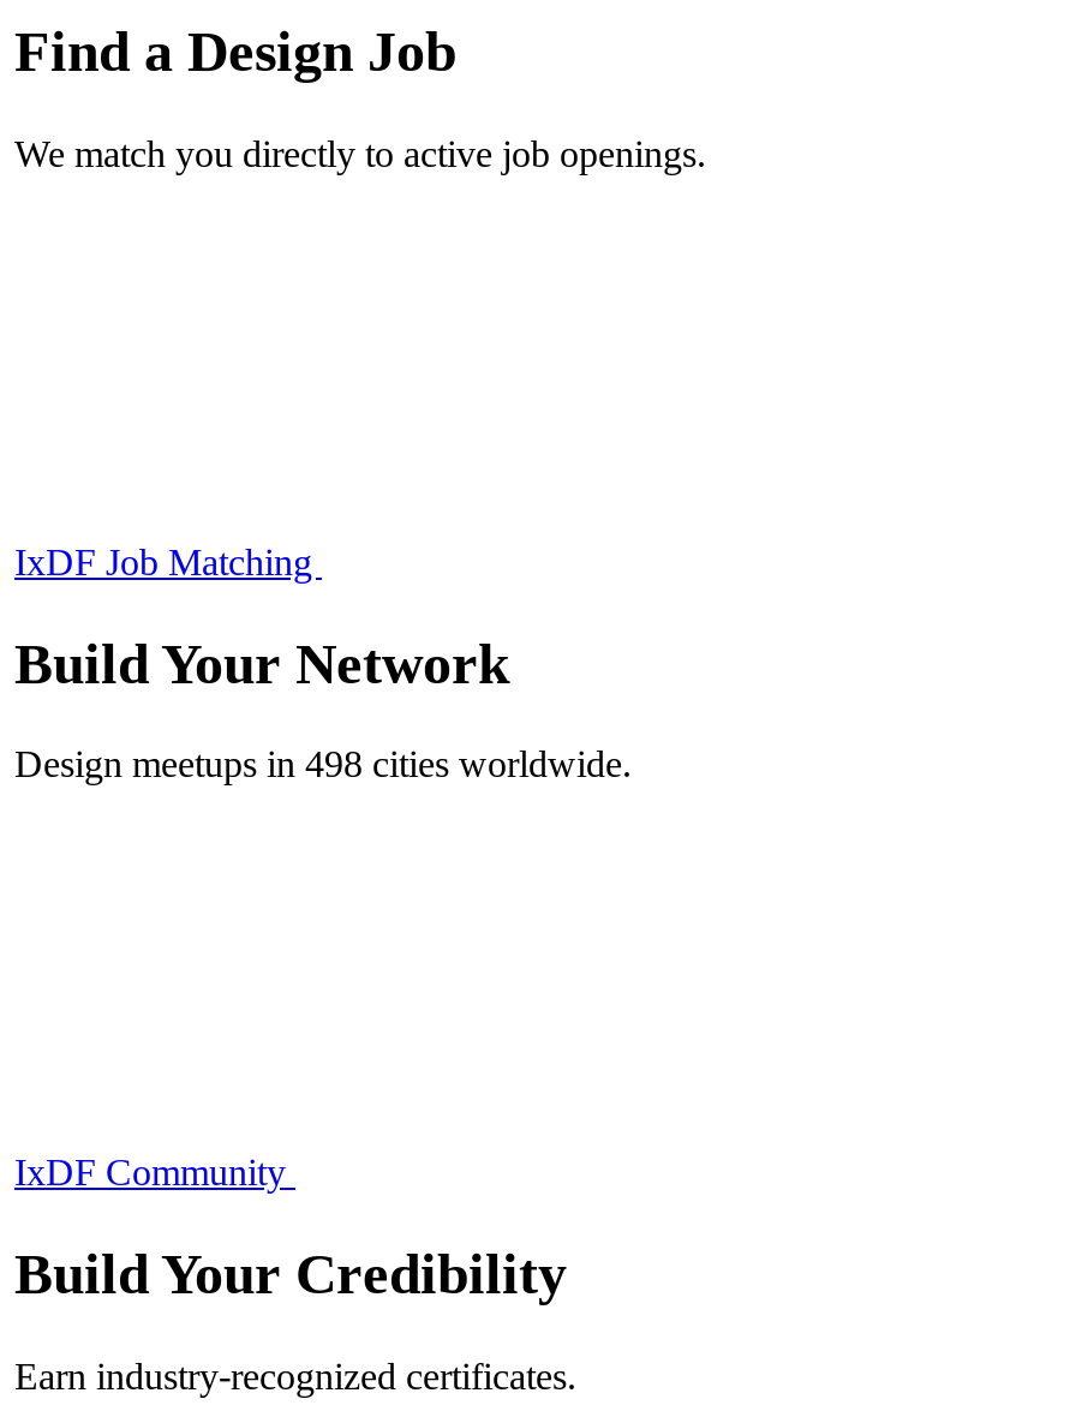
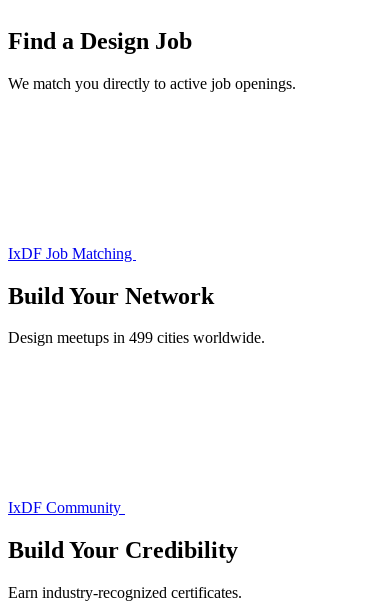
[14,744,632,785] Design meetups in 498 cities worldwide. -> [8,329,265,346] Design meetups in 499 cities worldwide.

